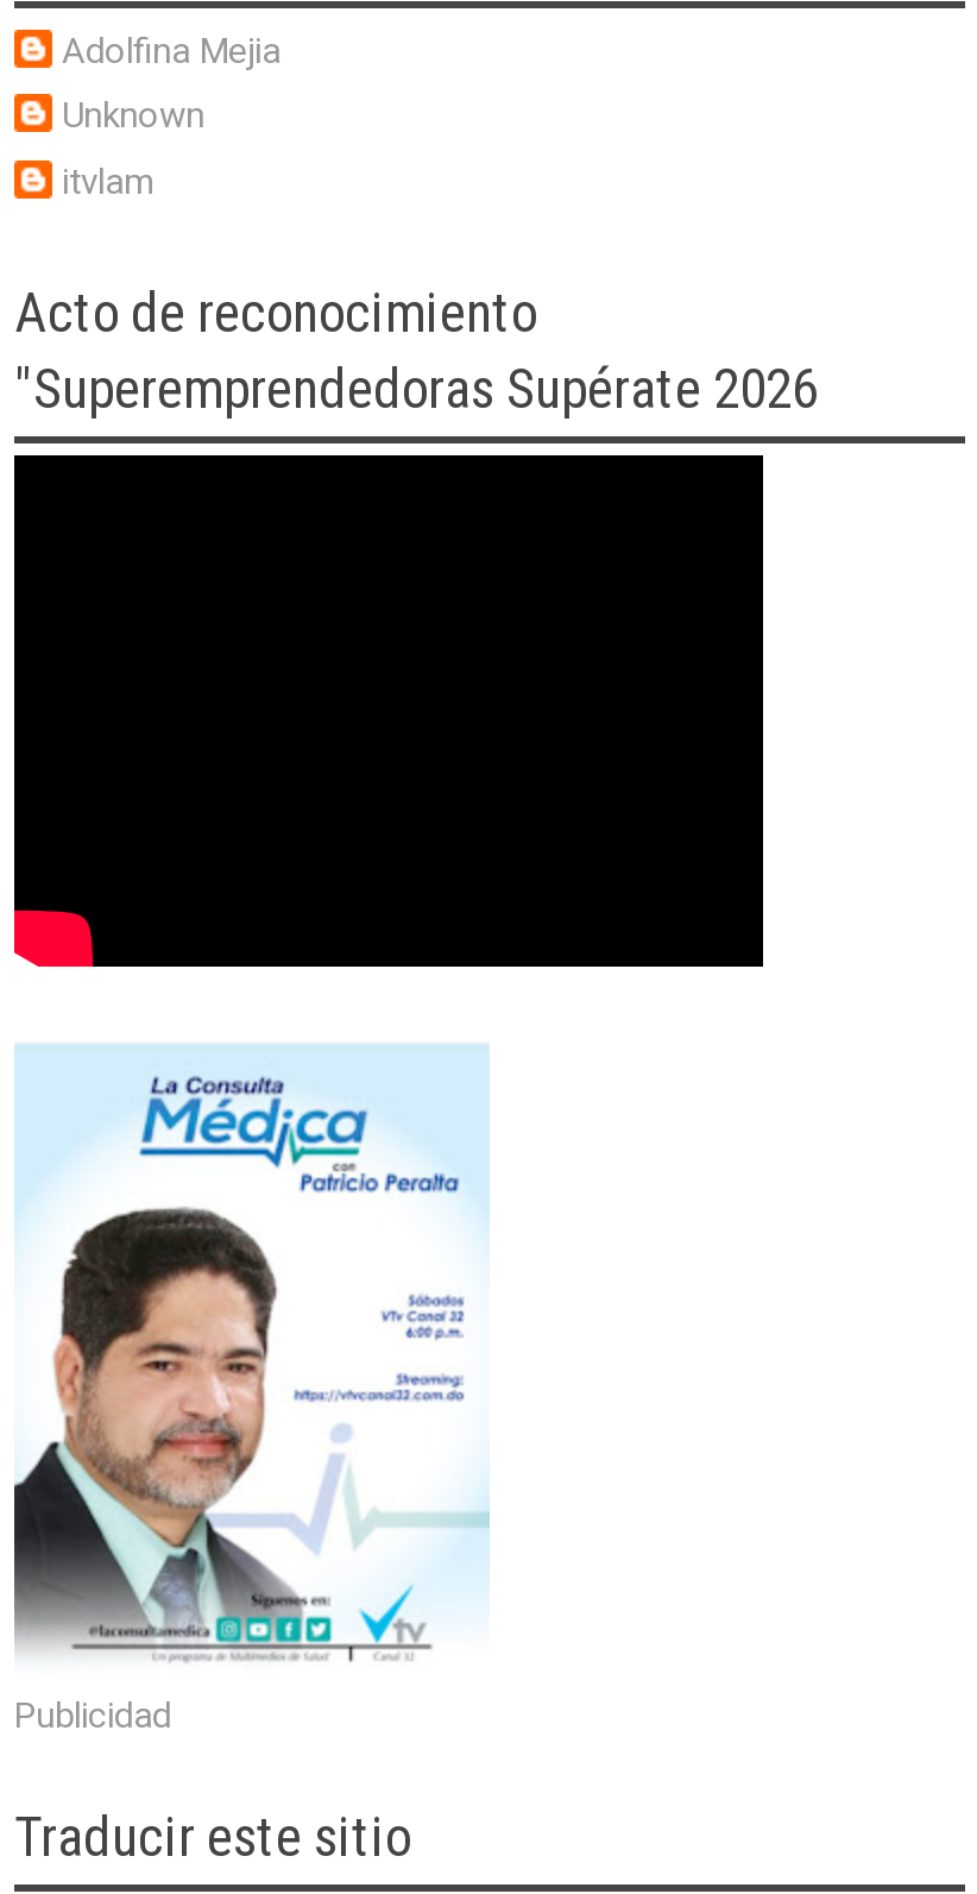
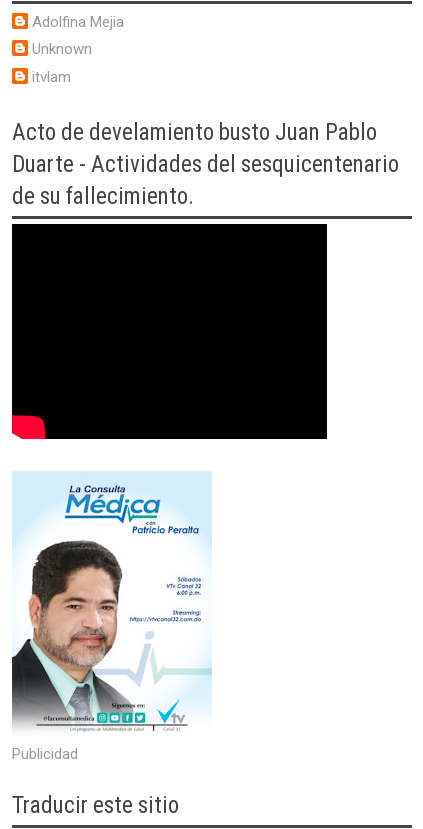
[14,281,818,421] Acto de reconocimiento | "Superemprendedoras Supérate 2026 -> [12,118,399,209] Acto de develamiento busto Juan Pablo | Duarte - Actividades del sesquicentenario | de su fallecimiento.

